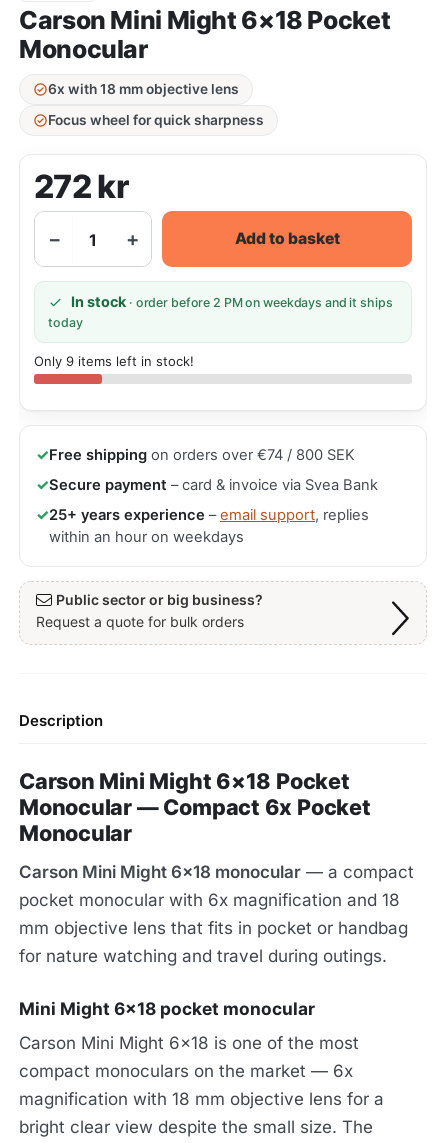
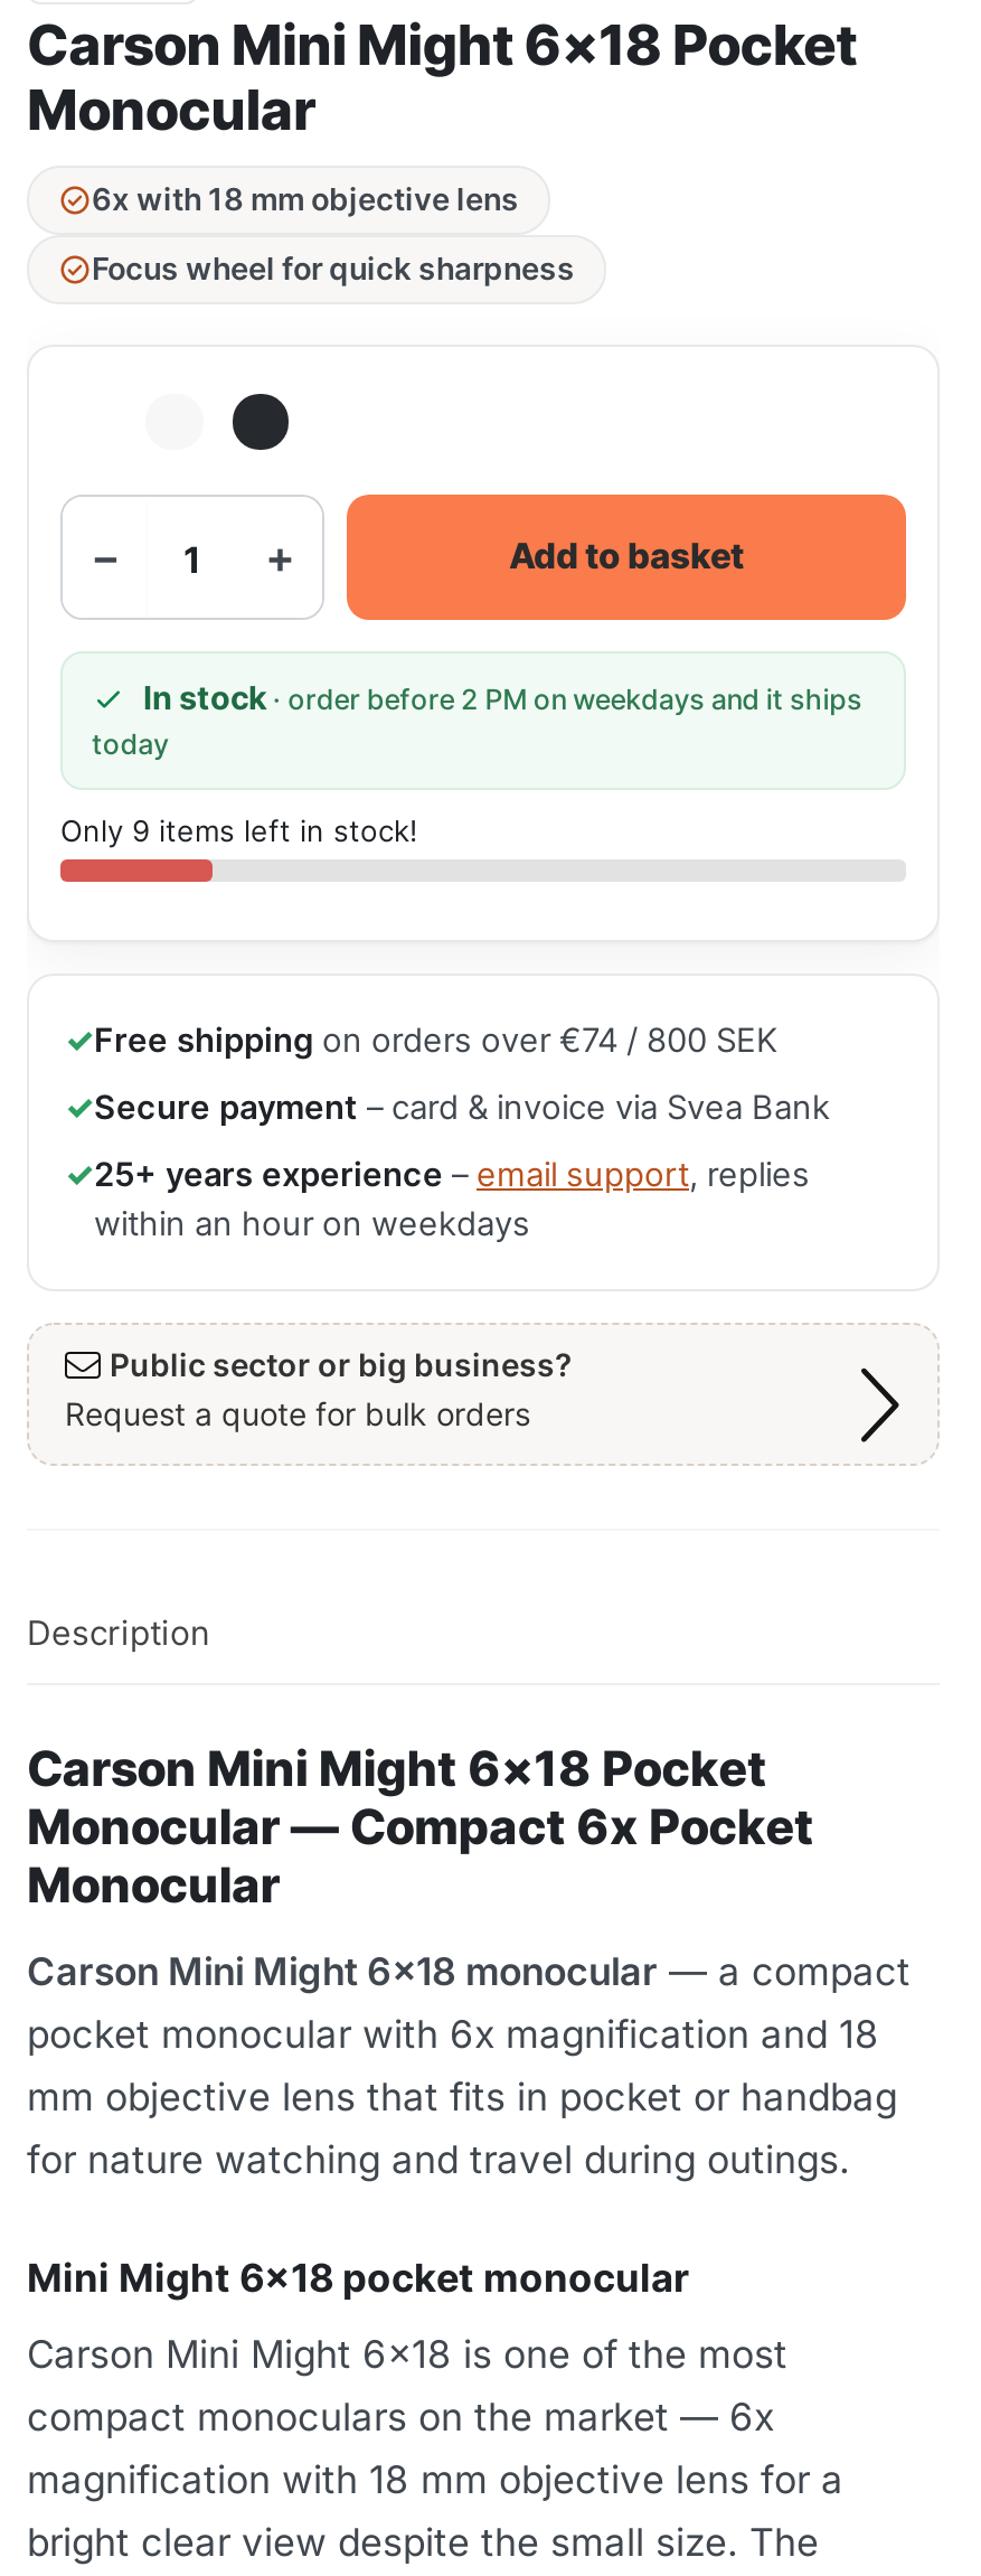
[34,167,128,206] 272 kr -> none

